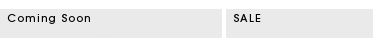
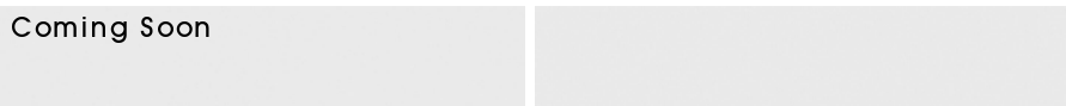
[233,11,261,25] SALE -> none

